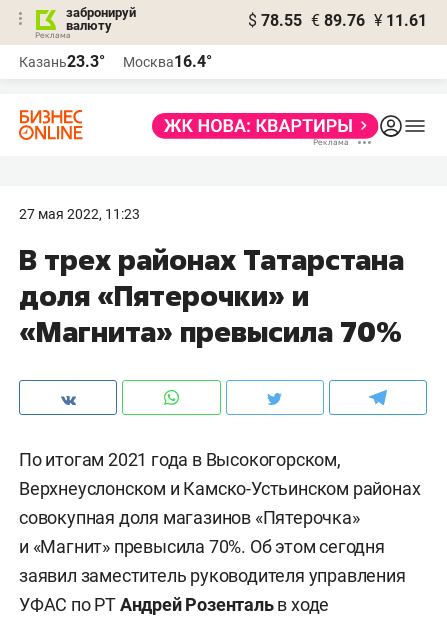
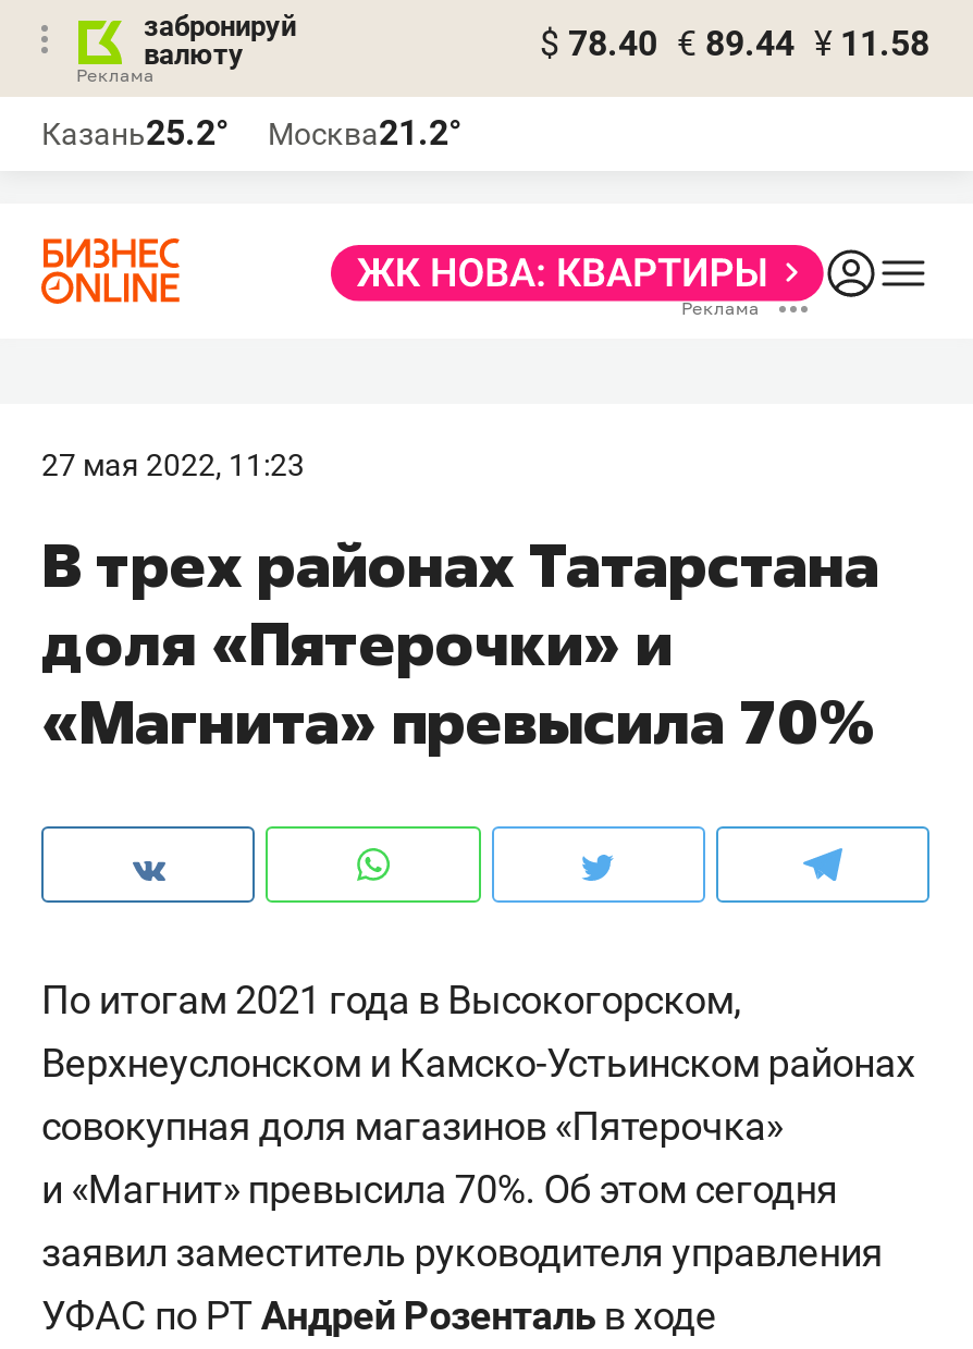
[248,11,427,30] $ 78.55 € 89.76 ¥ 11.61 -> [540,23,929,64] $ 78.40 € 89.44 ¥ 11.58
[19,52,105,71] Казань23.3° -> [41,112,229,154] Казань25.2°
[123,52,212,71] Москва16.4° -> [268,112,461,154] Москва21.2°

